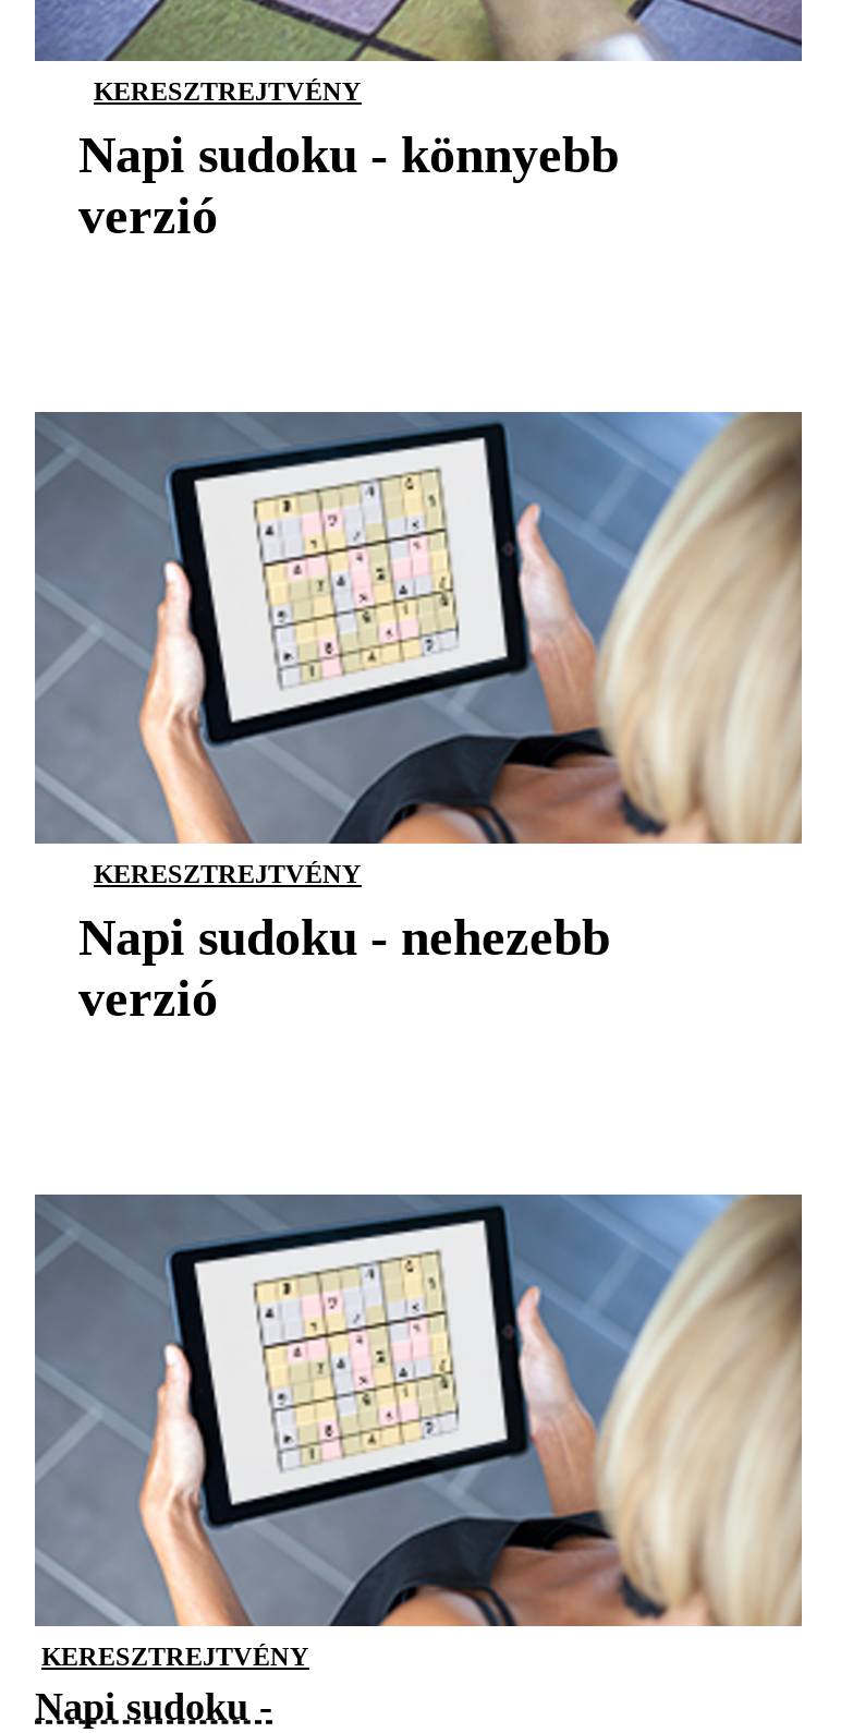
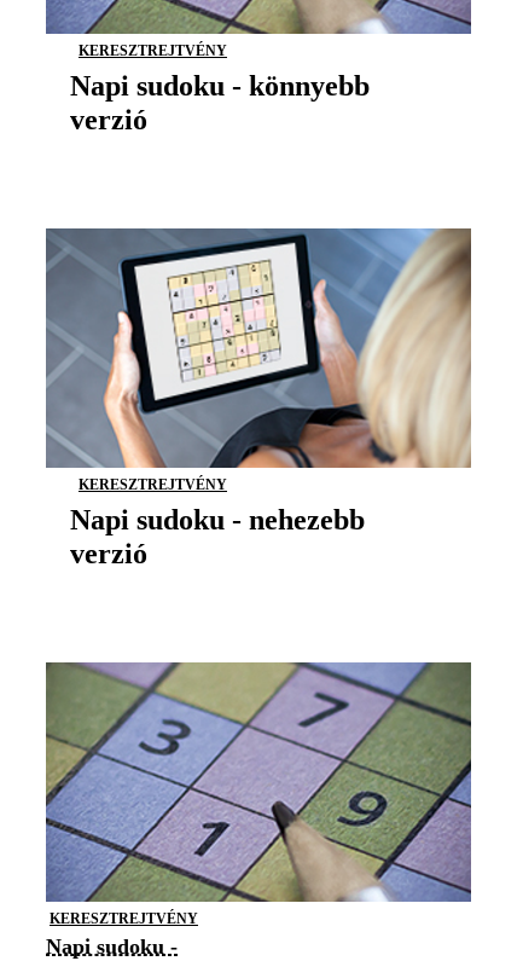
[35,1195,802,1628] [image] -> [46,661,472,903] [image]

